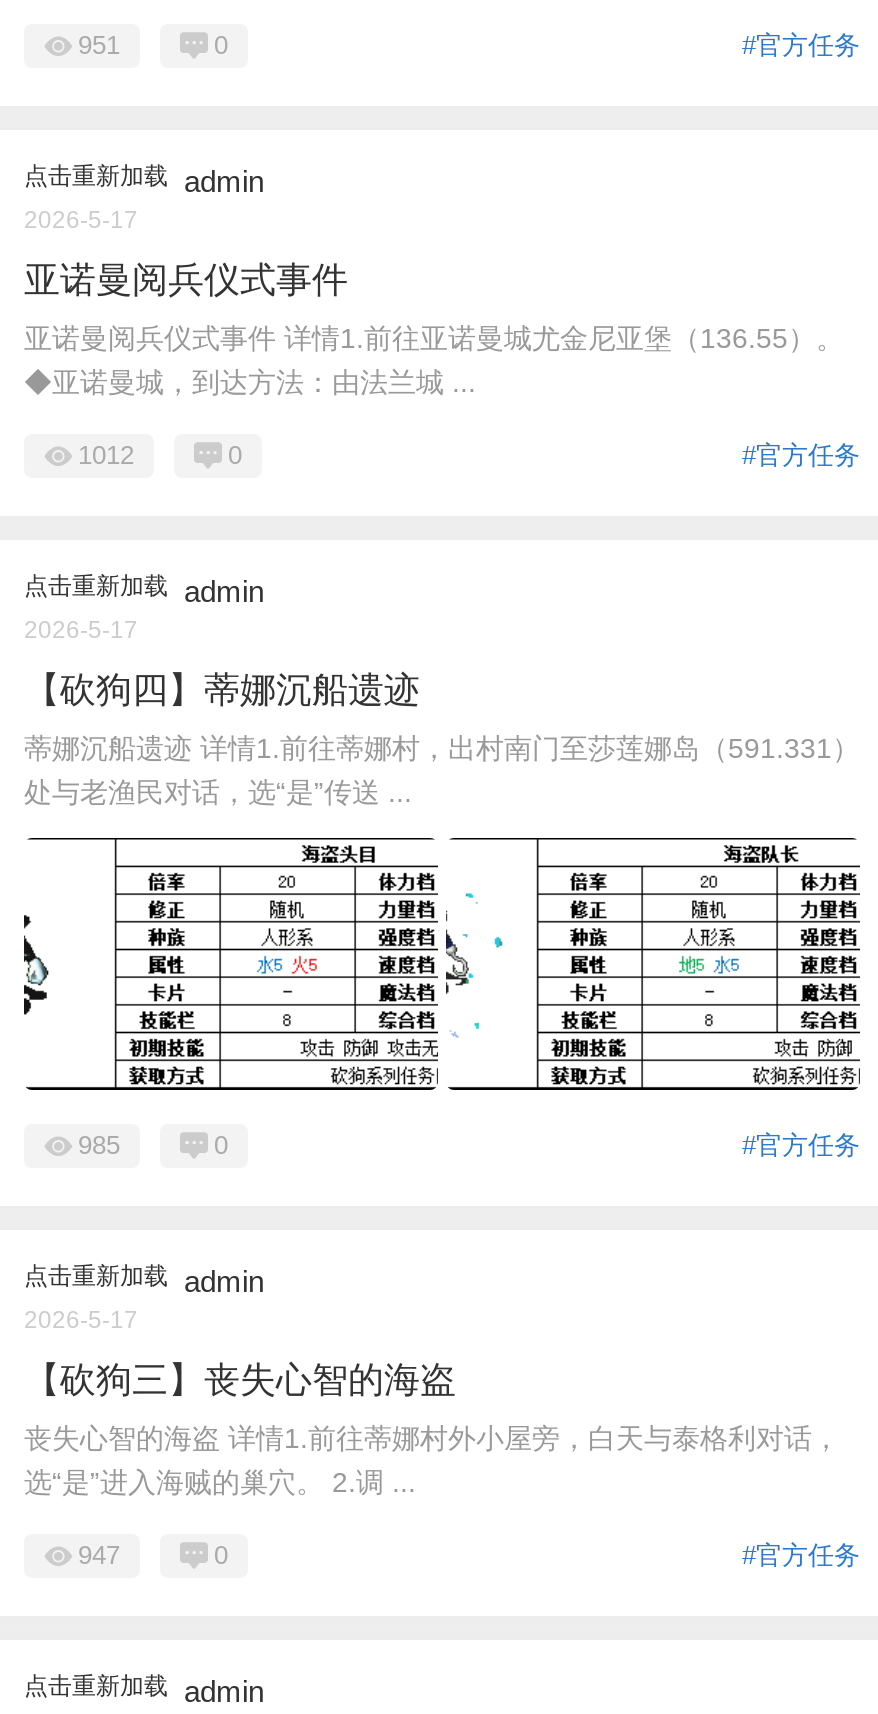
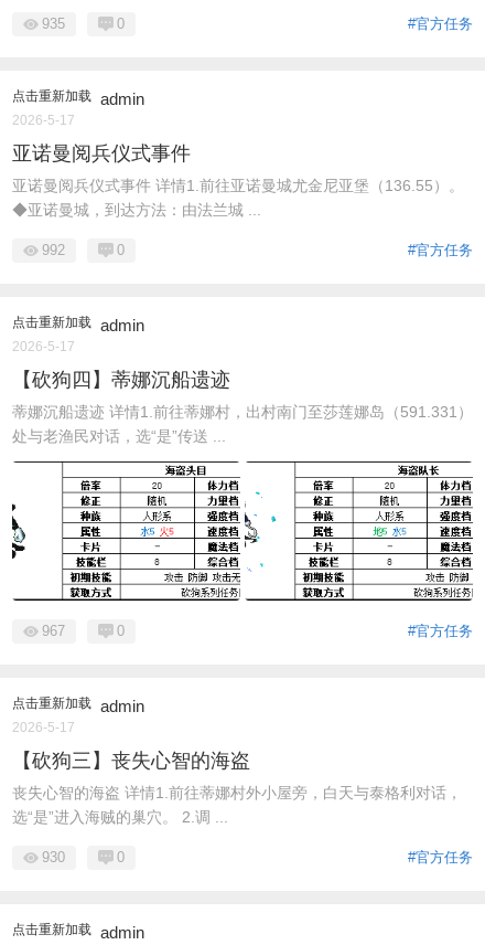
[78,30,120,60] 951 -> [42,15,65,32] 935
[78,440,134,470] 1012 -> [42,242,65,258] 992
[78,1130,120,1160] 985 -> [42,622,65,639] 967
[78,1540,120,1570] 947 -> [42,849,65,865] 930

